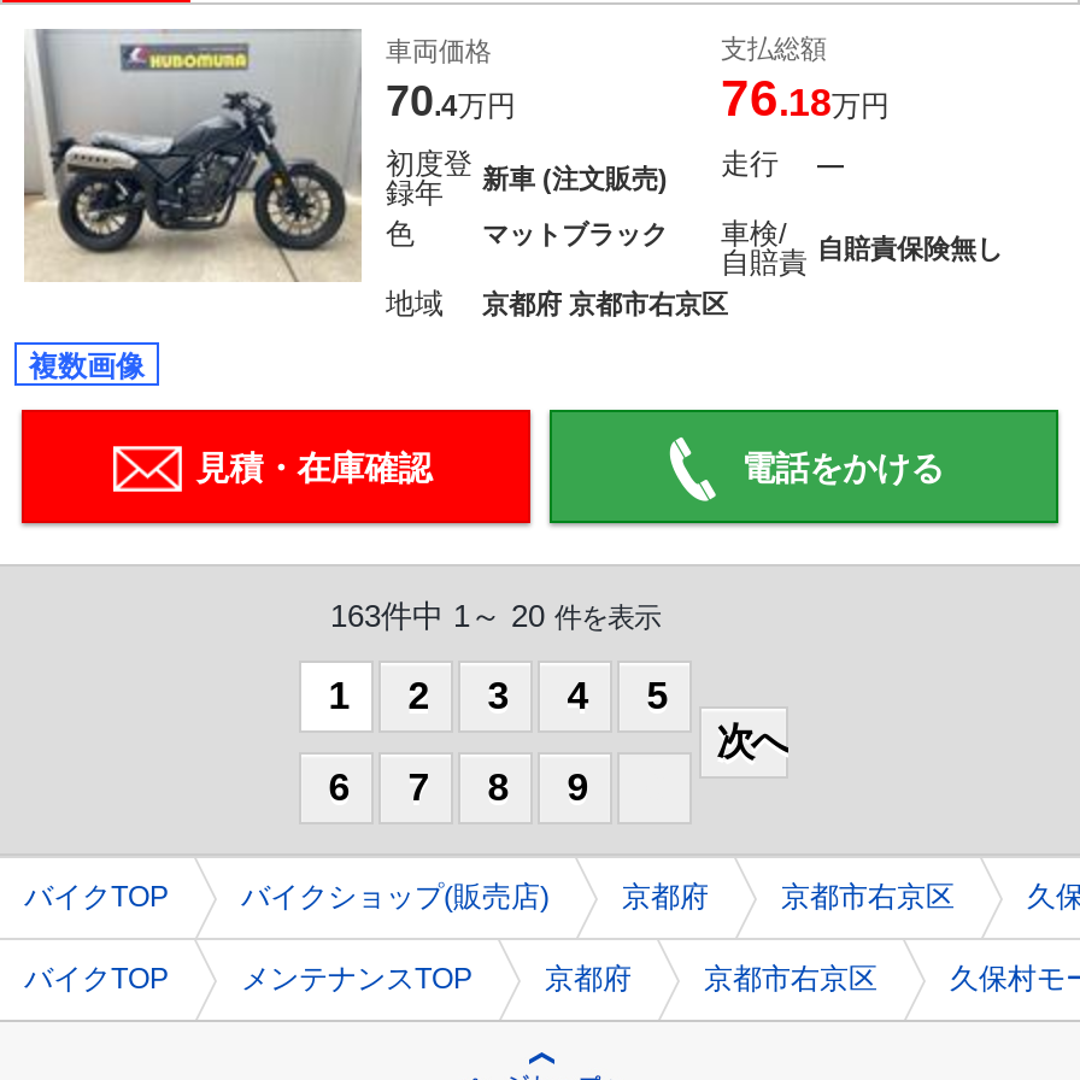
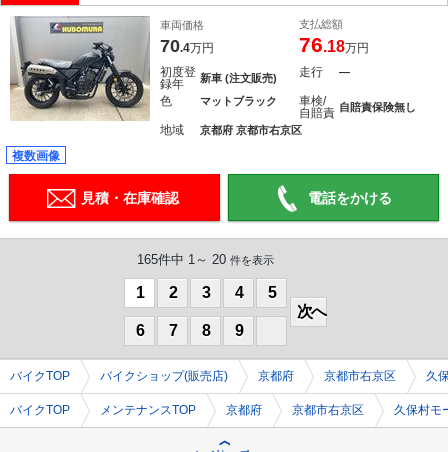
[330,599,661,635] 163件中 1～ 20件を表示 -> [137,252,274,267] 165件中 1～ 20件を表示

